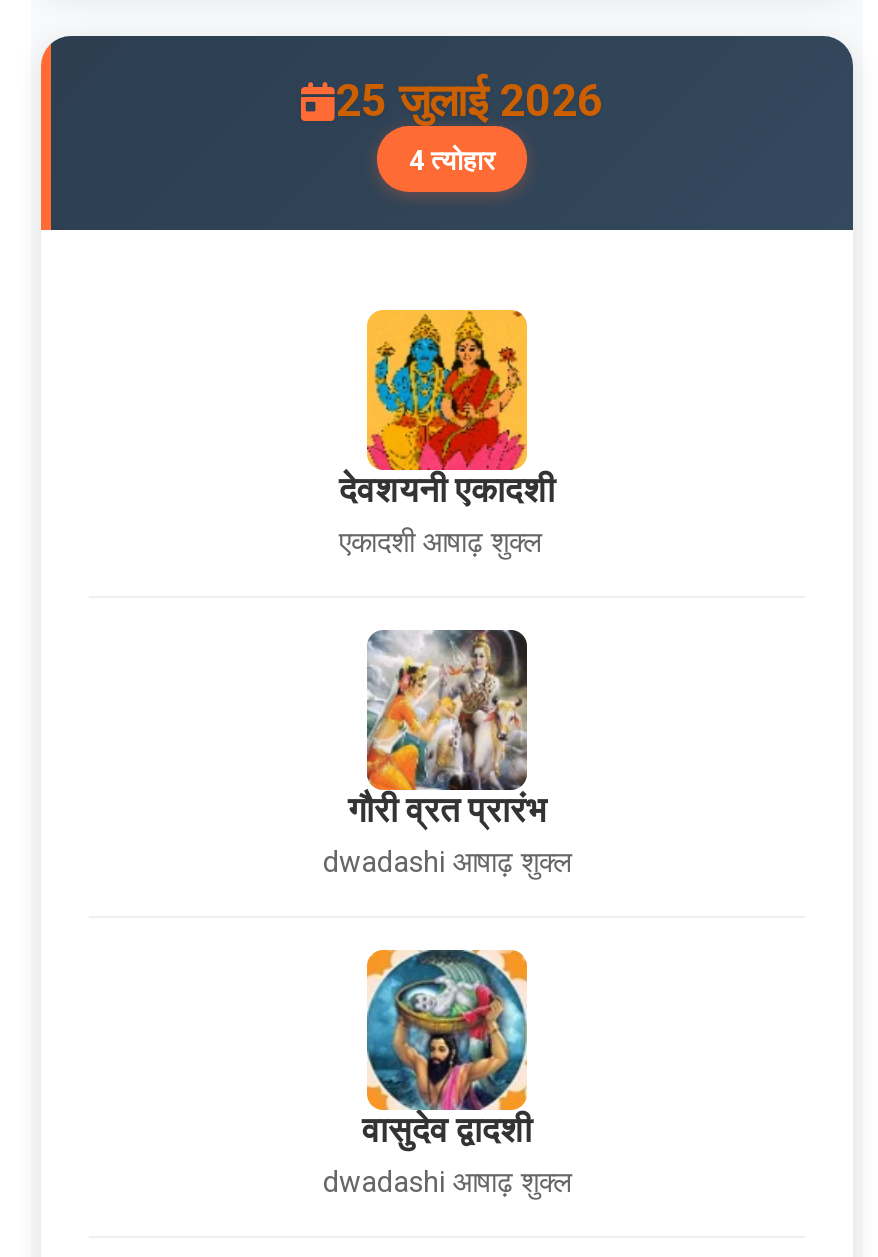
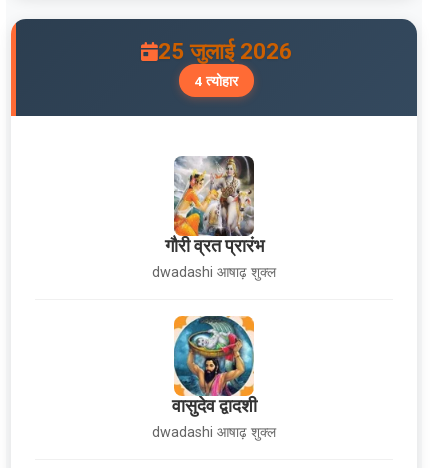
[339,308,555,560] [image] | देवशयनी एकादशी | एकादशी आषाढ़ शुक्ल -> none

